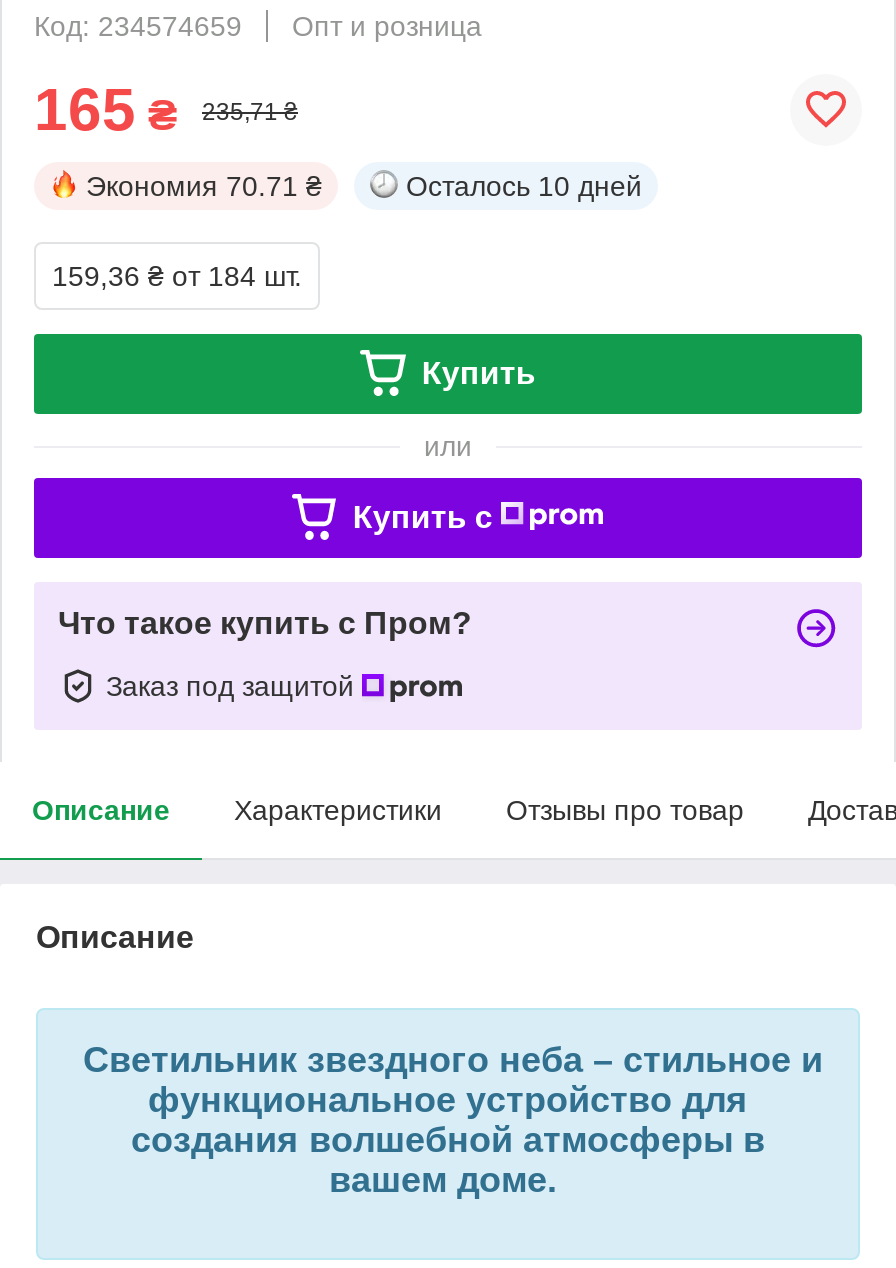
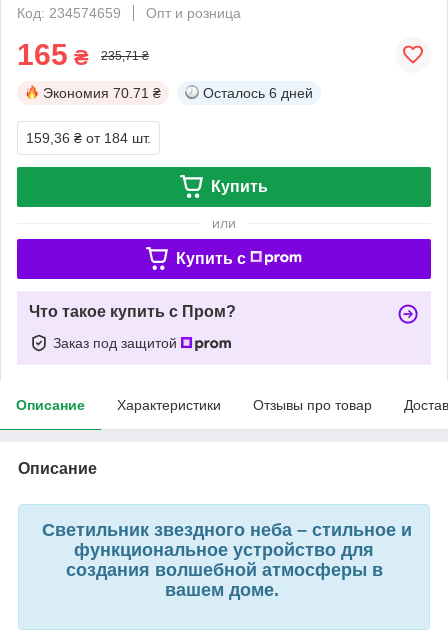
[406,170,642,202] Осталось 10 дней -> [203,85,313,101] Осталось 6 дней

